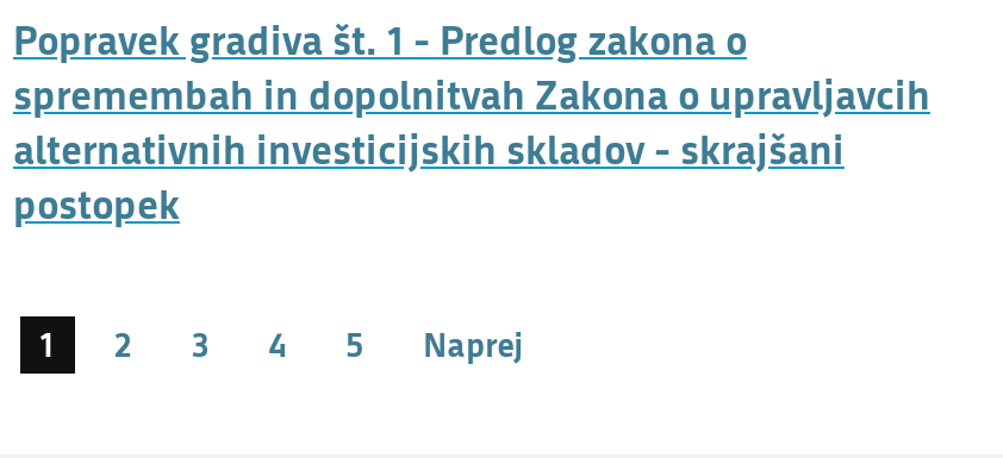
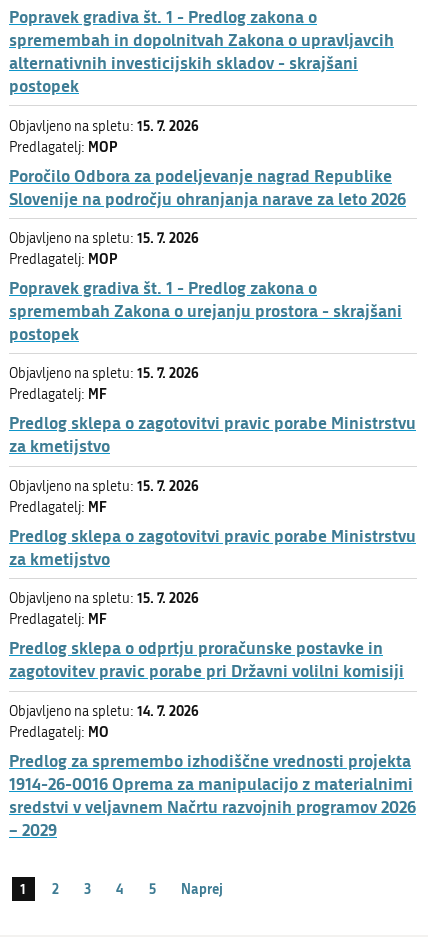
none -> [9,114,416,841] Objavljeno na spletu: 15. 7. 2026 | Predlagatelj: MOP | Poročilo Odbora za podeljevanje nagrad Republike | Slovenije na področju ohranjanja narave za leto 2026 | Objavljeno na spletu: 15. 7. 2026 | Predlagatelj: MOP | Popravek gradiva št. 1 - Predlog zakona o | spremembah Zakona o urejanju prostora - skrajšani | postopek | Objavljeno na spletu: 15. 7. 2026 | Predlagatelj: MF | Predlog sklepa o zagotovitvi pravic porabe Ministrstvu | za kmetijstvo | Objavljeno na spletu: 15. 7. 2026 | Predlagatelj: MF | Predlog sklepa o zagotovitvi pravic porabe Ministrstvu | za kmetijstvo | Objavljeno na spletu: 15. 7. 2026 | Predlagatelj: MF | Predlog sklepa o odprtju proračunske postavke in | zagotovitev pravic porabe pri Državni volilni komisiji | Objavljeno na spletu: 14. 7. 2026 | Predlagatelj: MO | Predlog za spremembo izhodiščne vrednosti projekta | 1914-26-0016 Oprema za manipulacijo z materialnimi | sredstvi v veljavnem Načrtu razvojnih programov 2026 | – 2029

